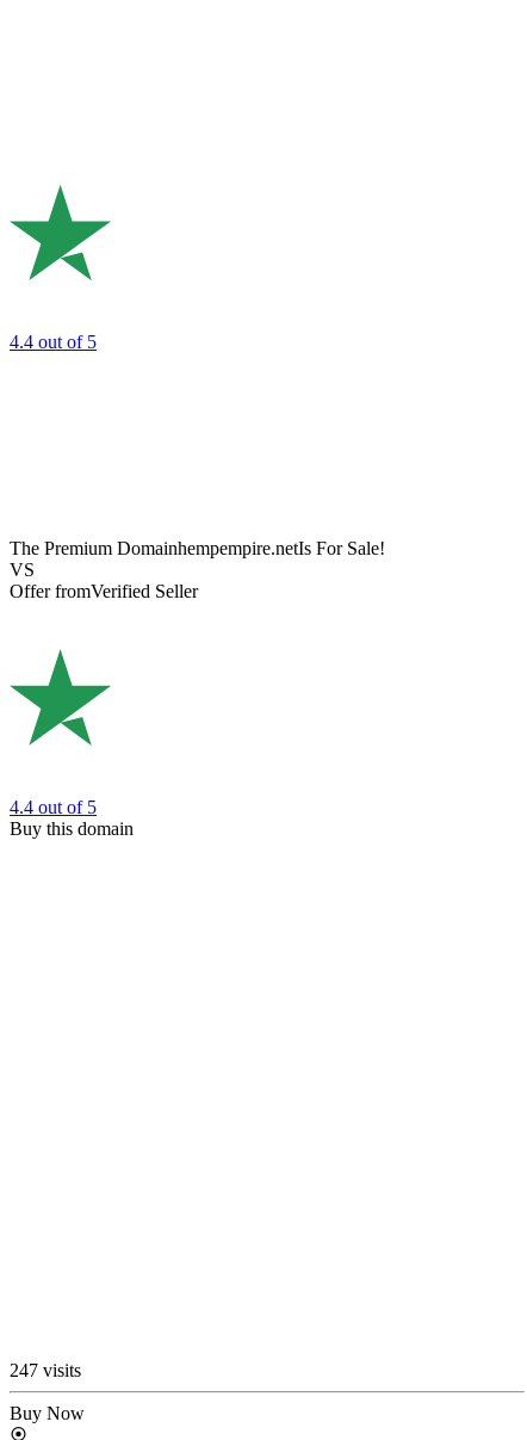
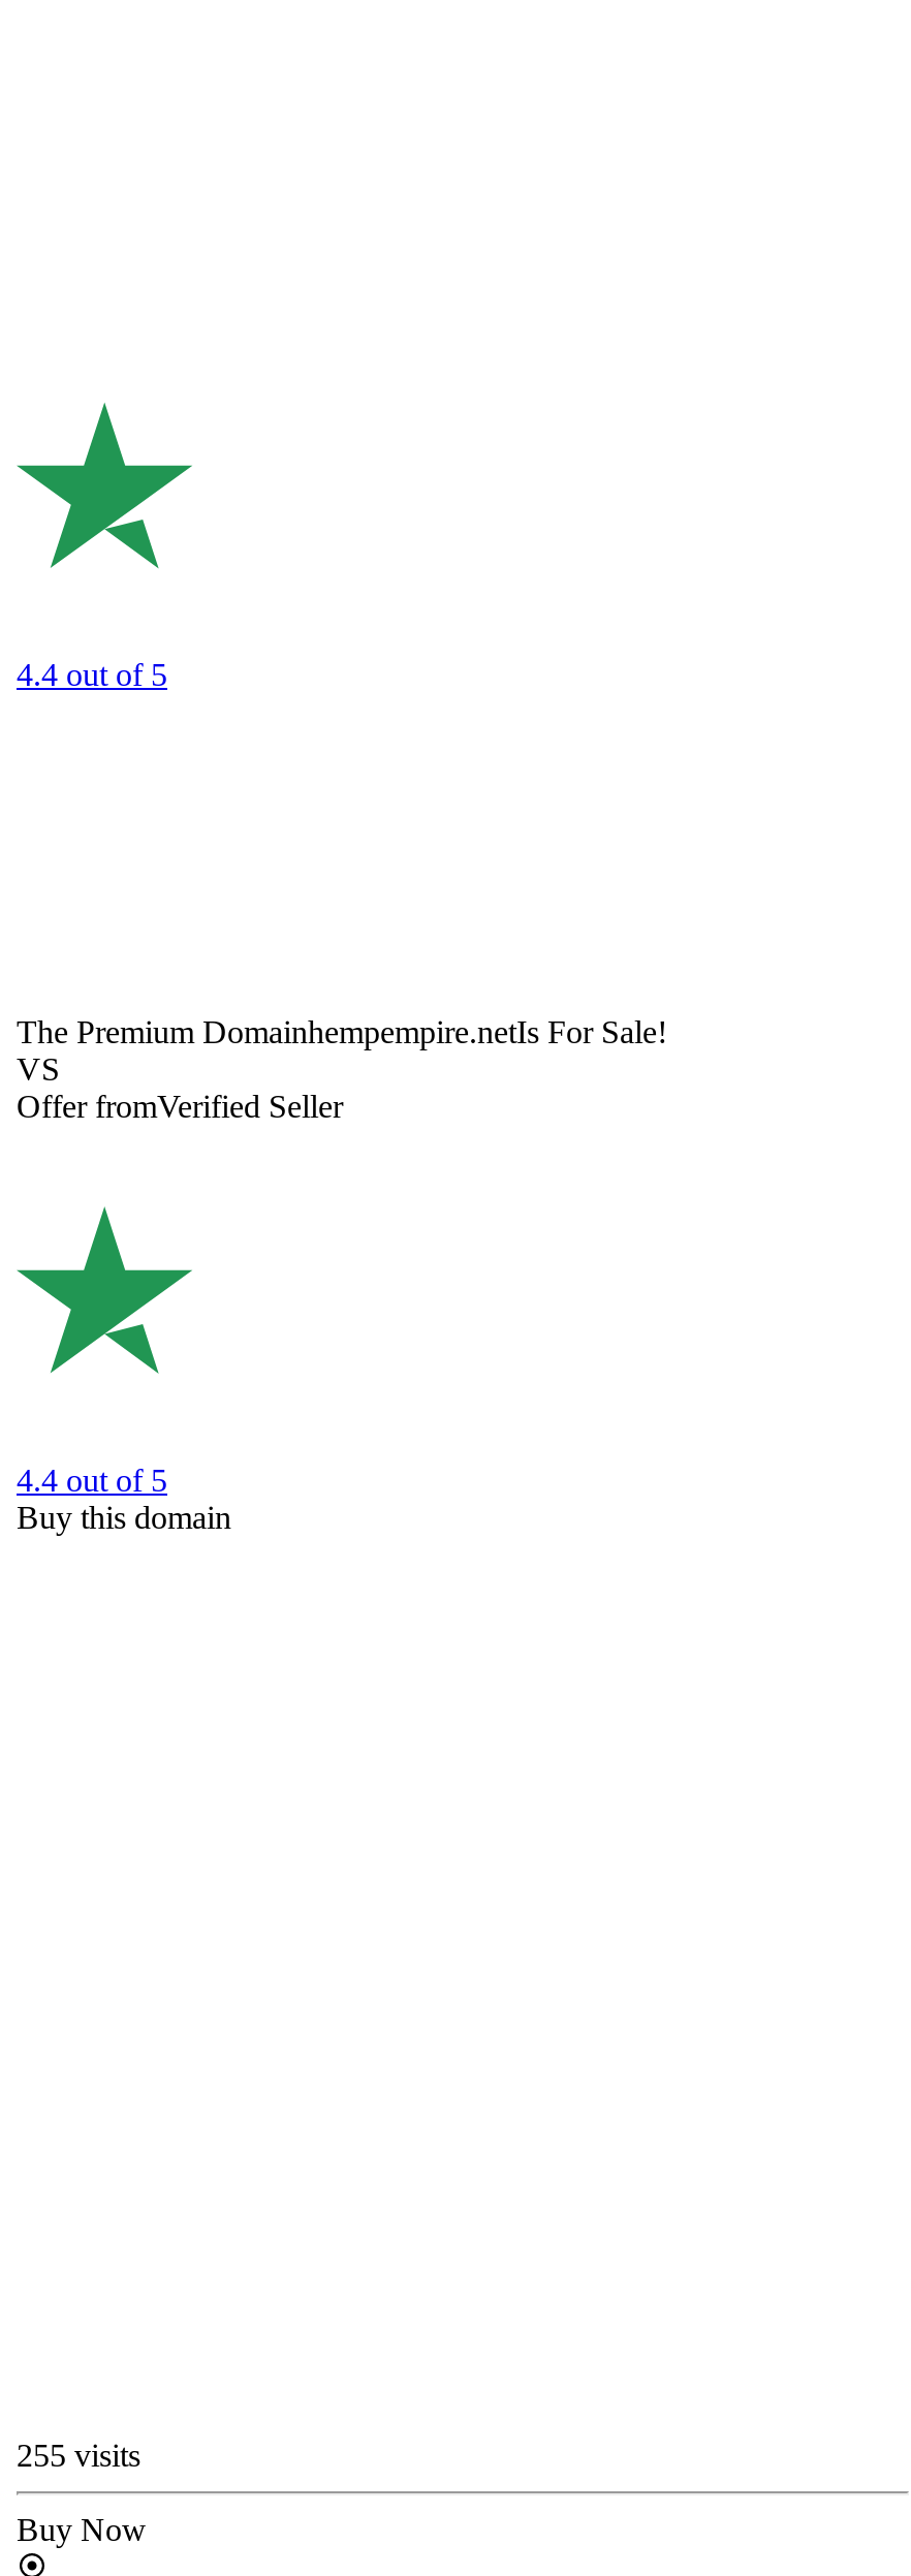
[10,1360,81,1380] 247 visits -> [17,2437,140,2472] 255 visits

